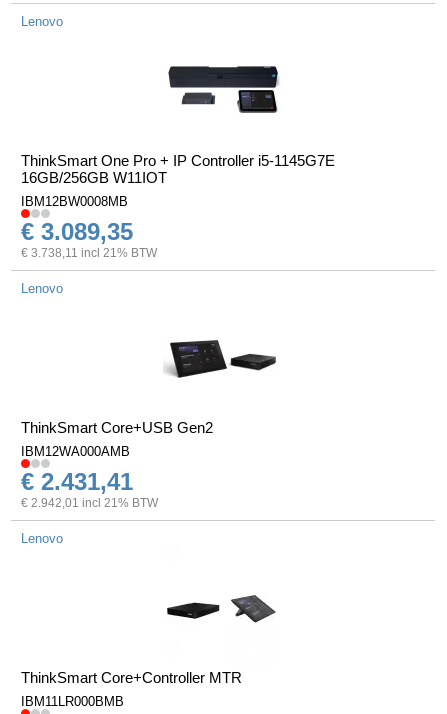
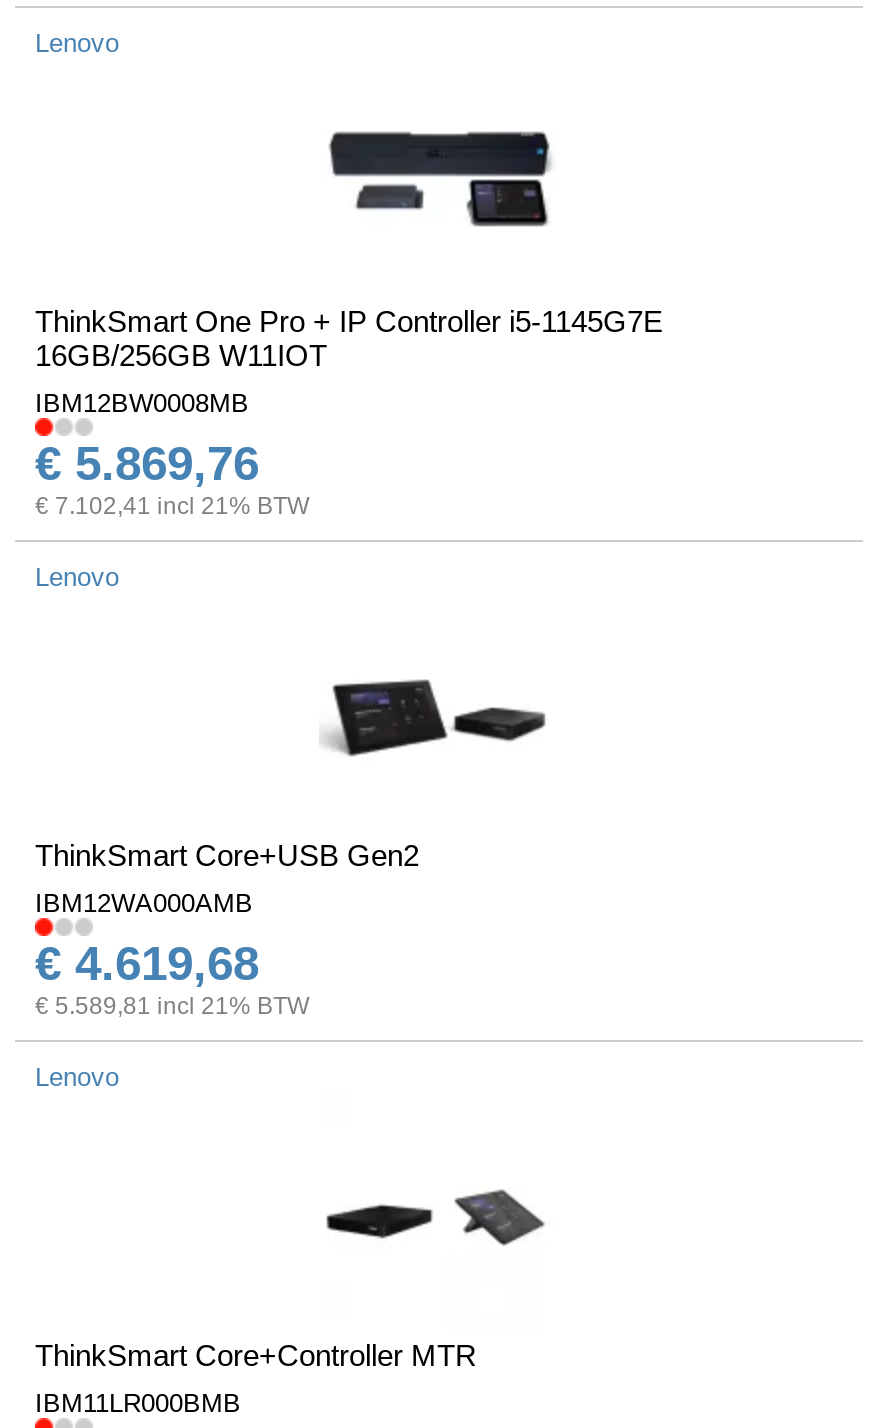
[21,218,133,245] € 3.089,35 -> [35,436,259,490] € 5.869,76
[21,246,157,260] € 3.738,11 incl 21% BTW -> [35,492,309,520] € 7.102,41 incl 21% BTW
[21,468,133,495] € 2.431,41 -> [35,936,259,990] € 4.619,68
[21,496,158,510] € 2.942,01 incl 21% BTW -> [35,992,309,1020] € 5.589,81 incl 21% BTW

